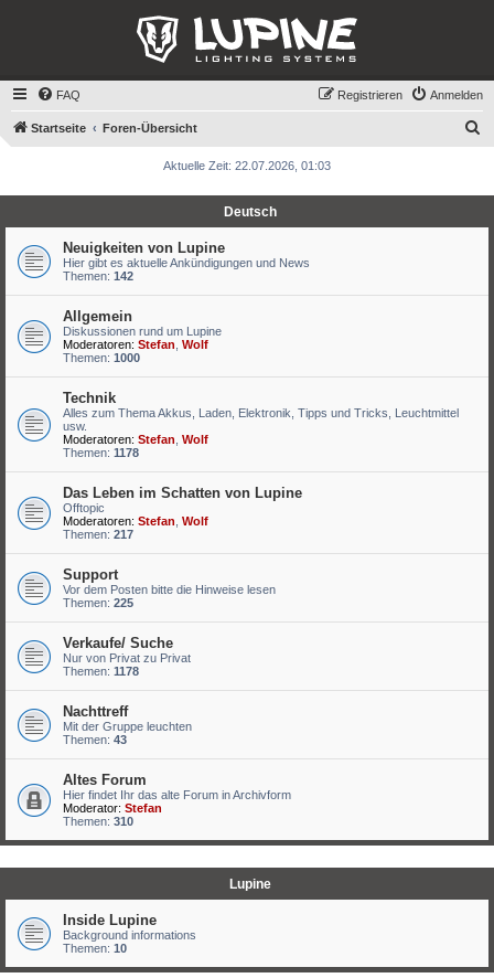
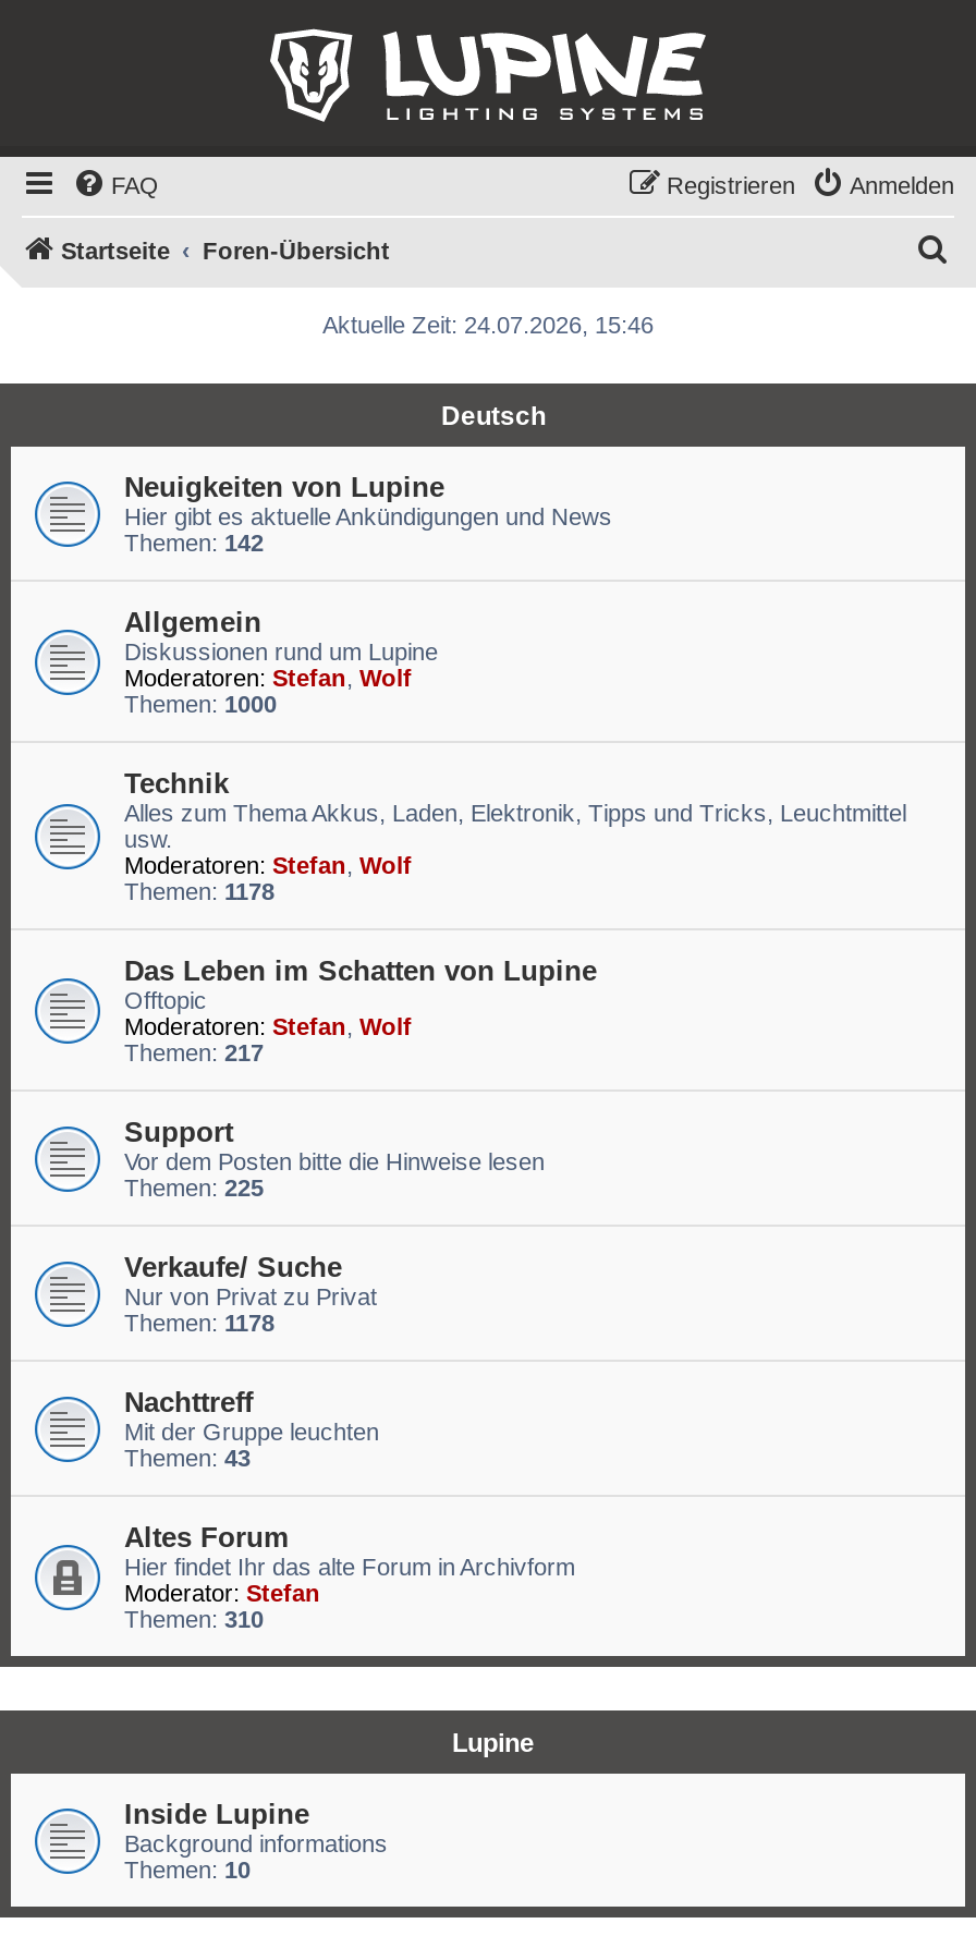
[163,159,331,172] Aktuelle Zeit: 22.07.2026, 01:03 -> [322,312,654,338] Aktuelle Zeit: 24.07.2026, 15:46

